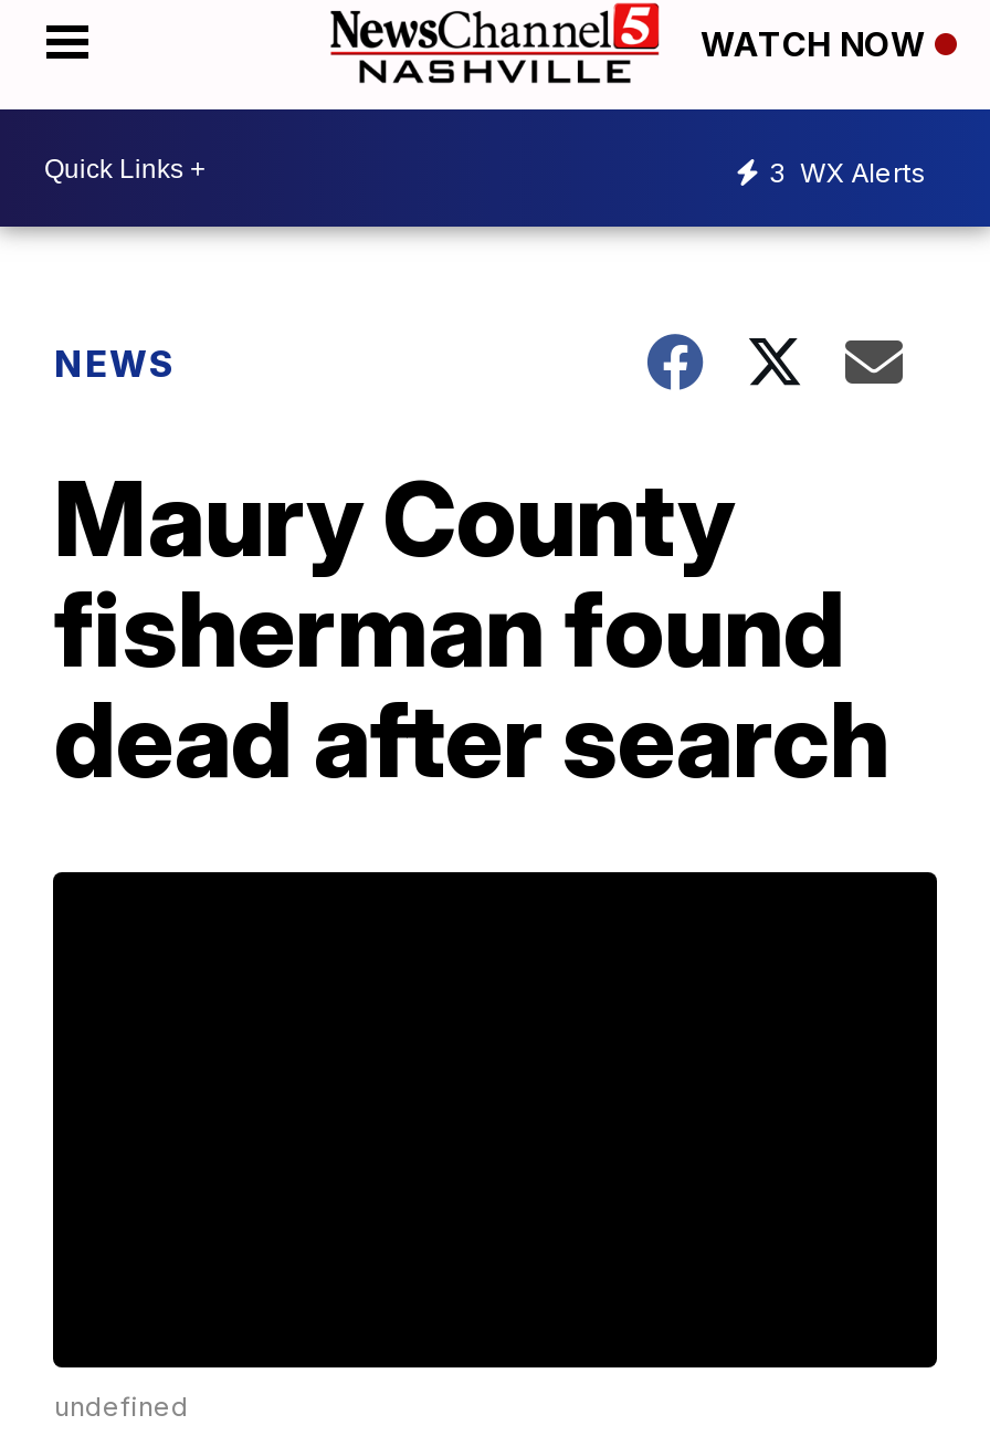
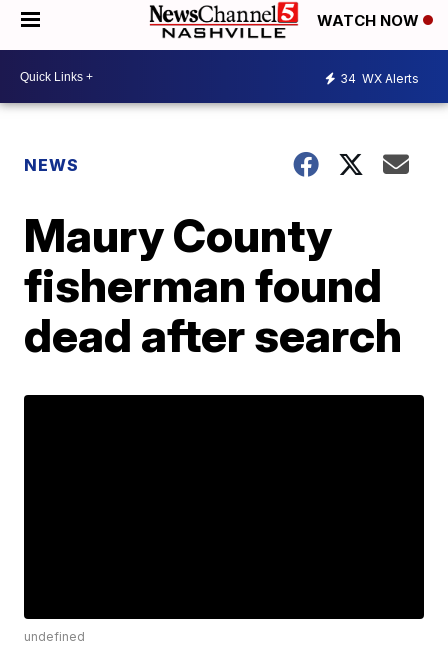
[769,155,926,188] 3 WX Alerts -> [340,70,419,85] 34 WX Alerts

